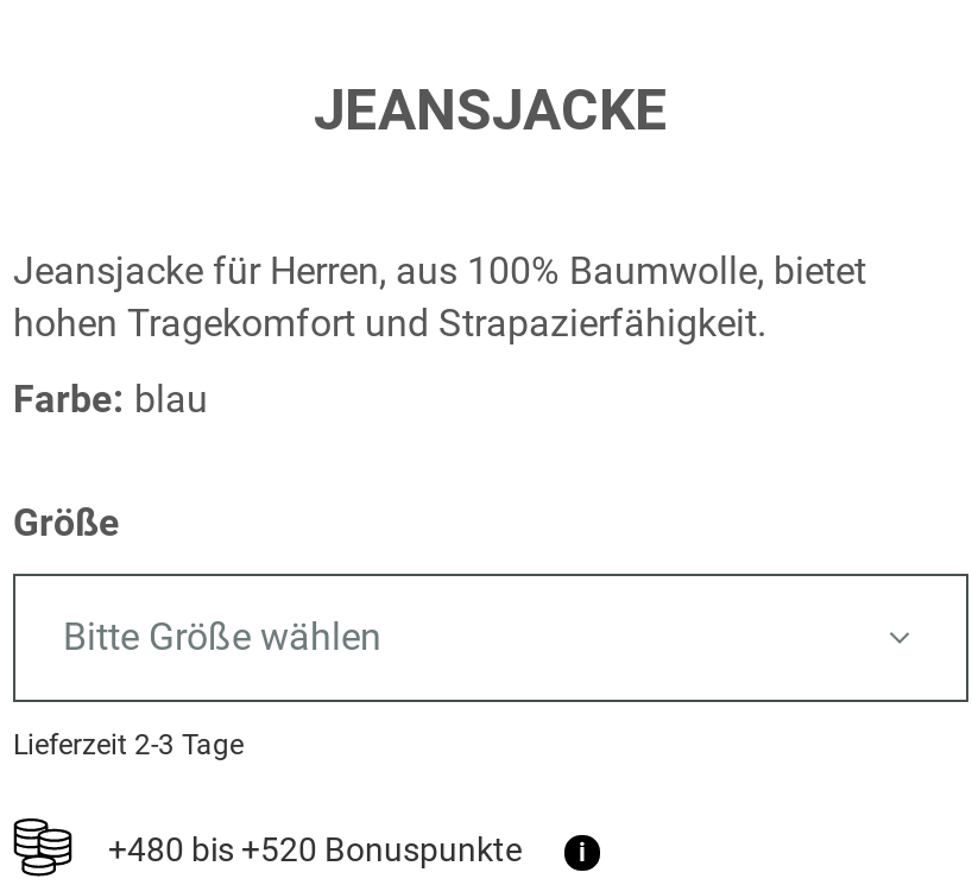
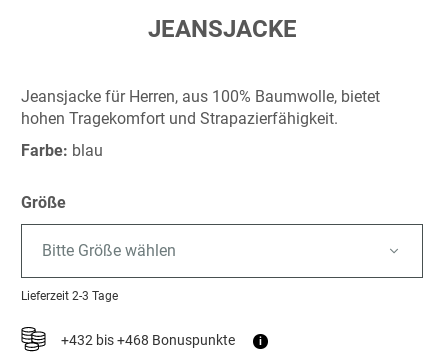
[108,830,522,868] +480 bis +520 Bonuspunkte -> [61,332,235,348] +432 bis +468 Bonuspunkte

